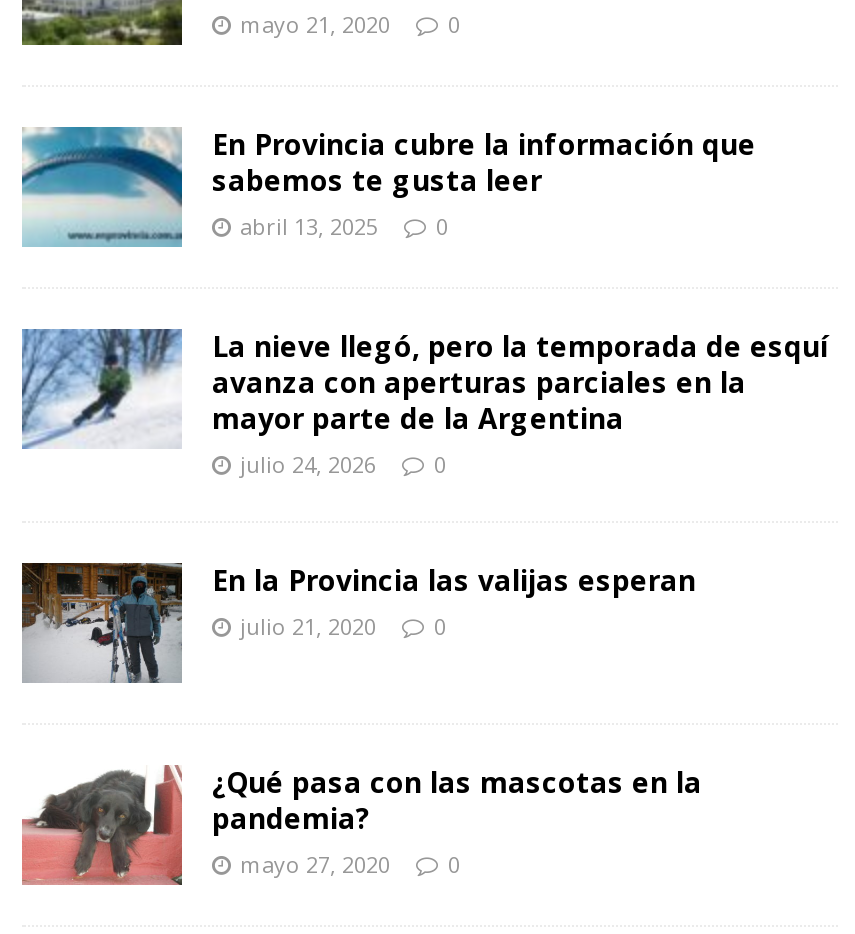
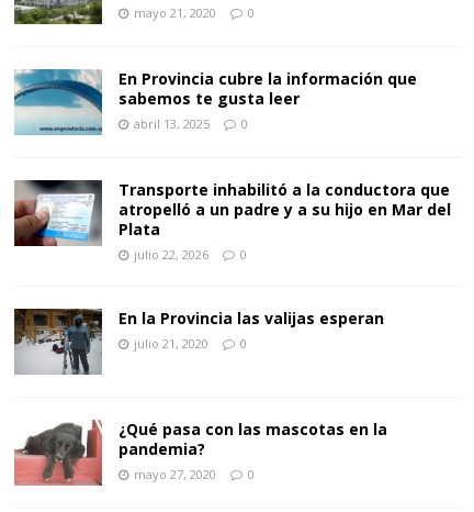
[20,326,828,478] [image] | La nieve llegó, pero la temporada de esquí | avanza con aperturas parciales en la | mayor parte de la Argentina | julio 24, 2026 -> [13,179,451,263] [image] | Transporte inhabilitó a la conductora que | atropelló a un padre y a su hijo en Mar del | Plata | julio 22, 2026

